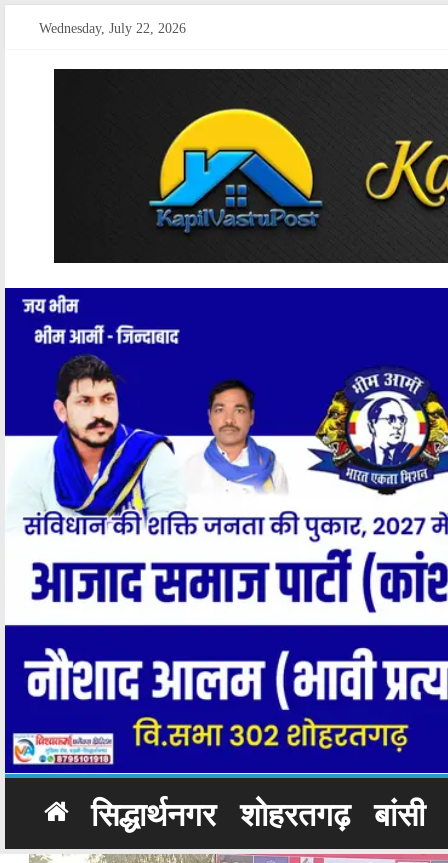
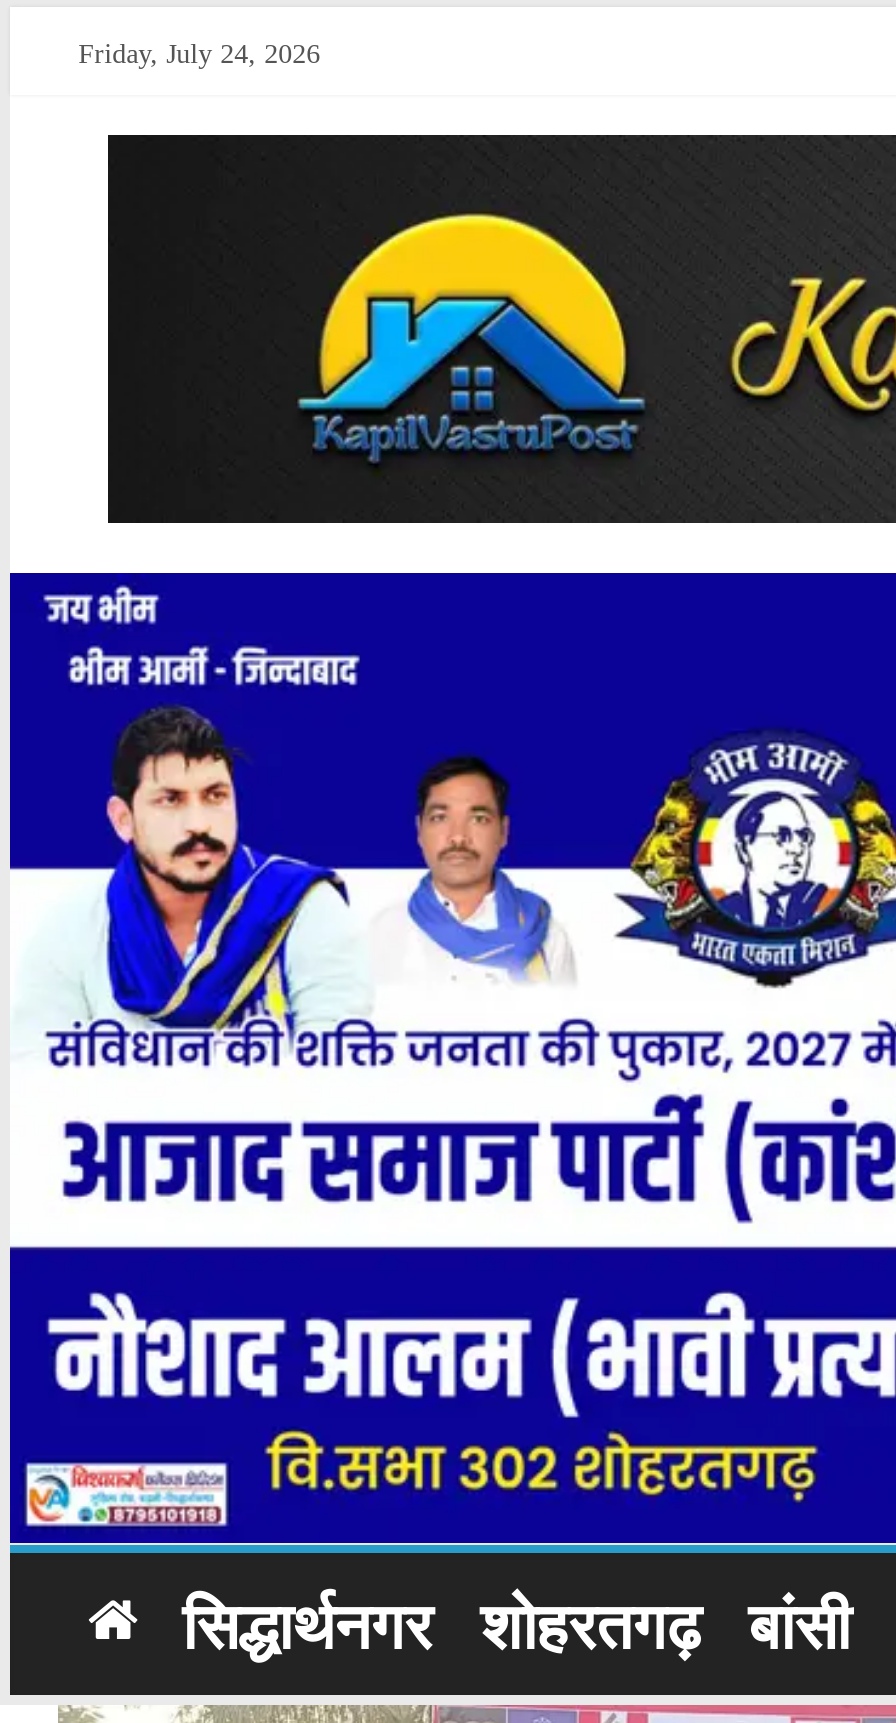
[39,21,186,36] Wednesday, July 22, 2026 -> [78,39,320,69] Friday, July 24, 2026

